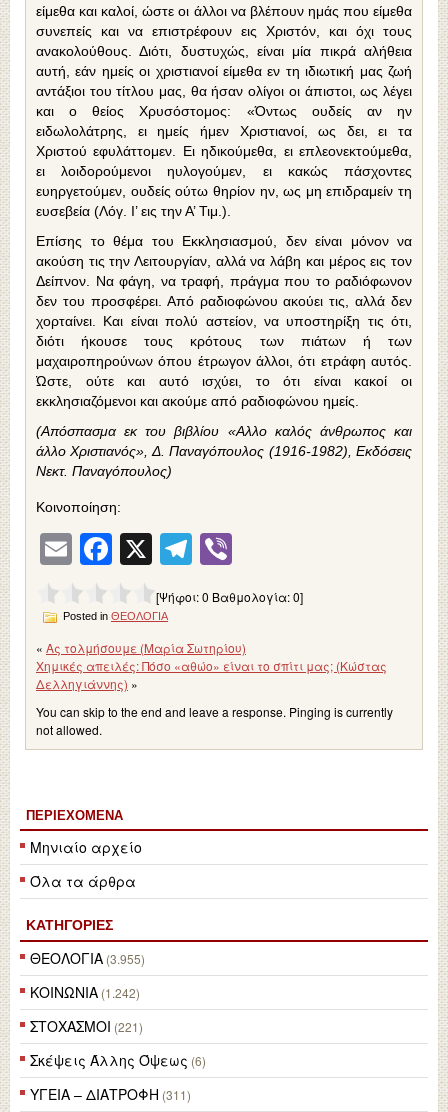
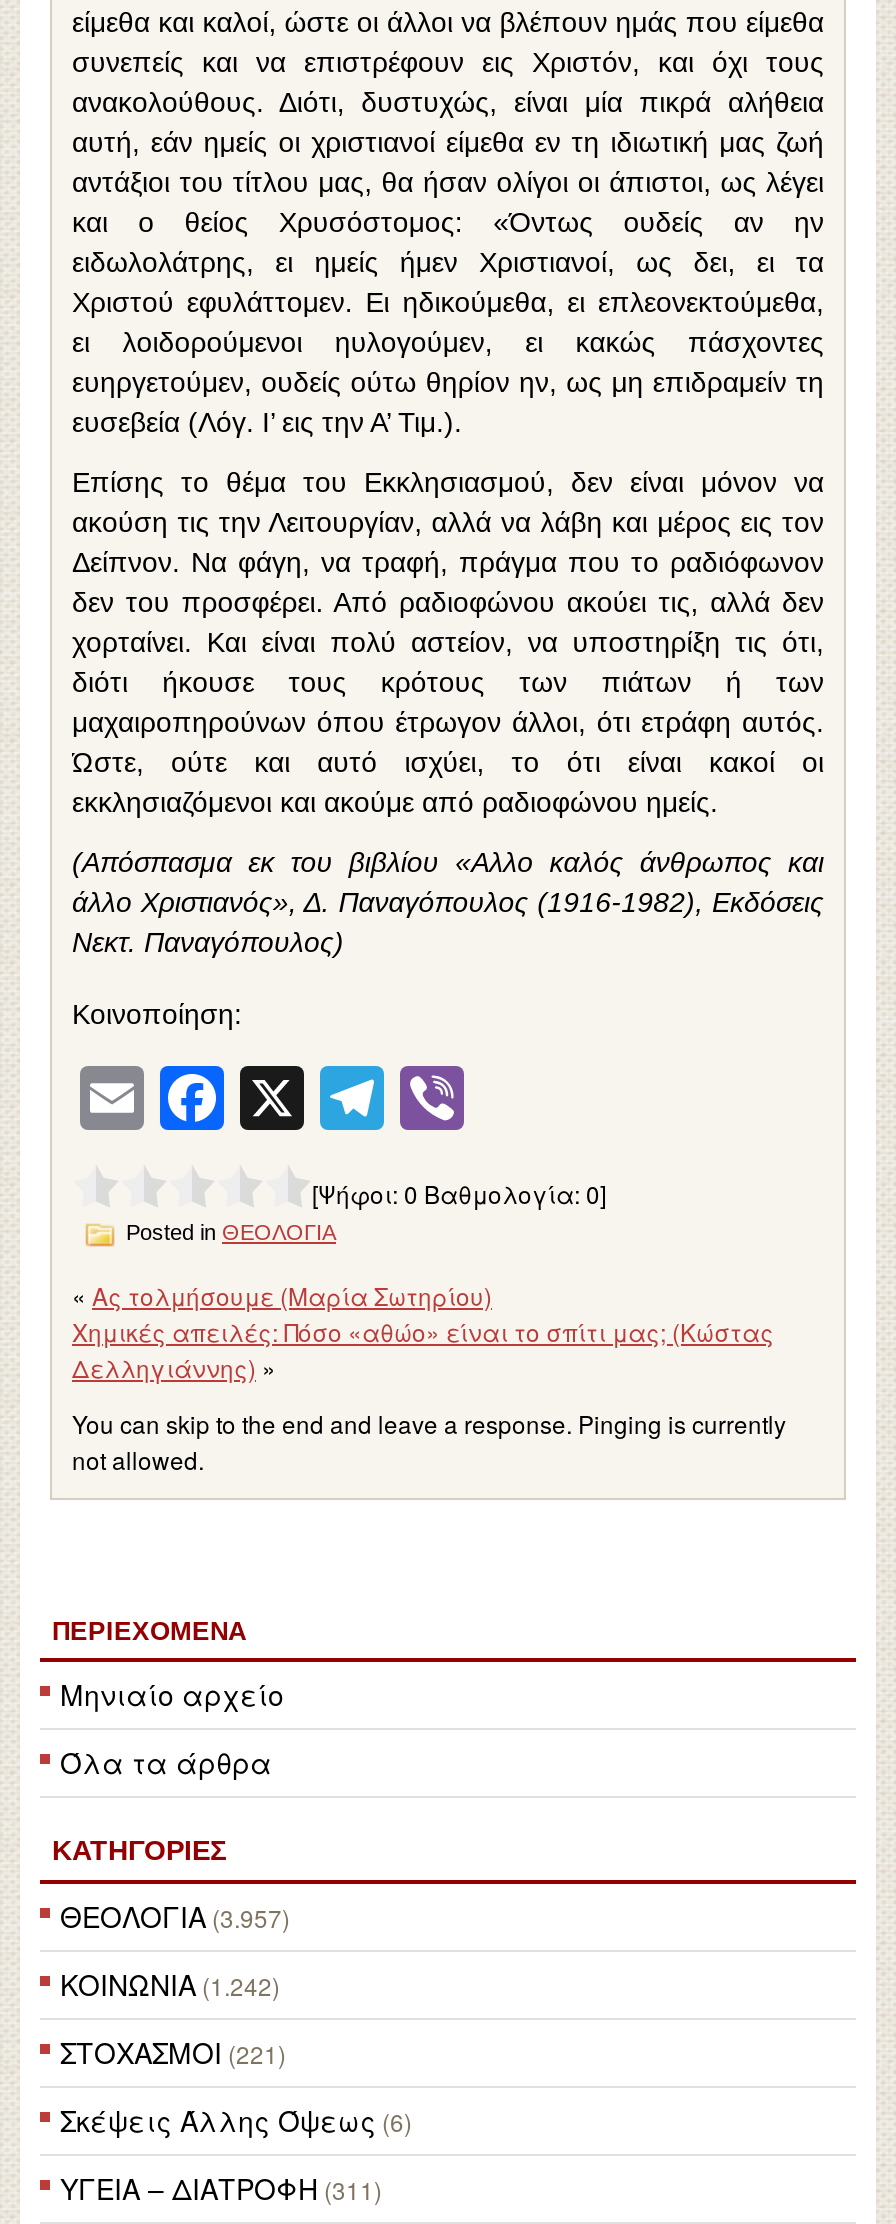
[30,948,145,968] ΘΕΟΛΟΓΙΑ (3.955) -> [60,1896,290,1936] ΘΕΟΛΟΓΙΑ (3.957)

